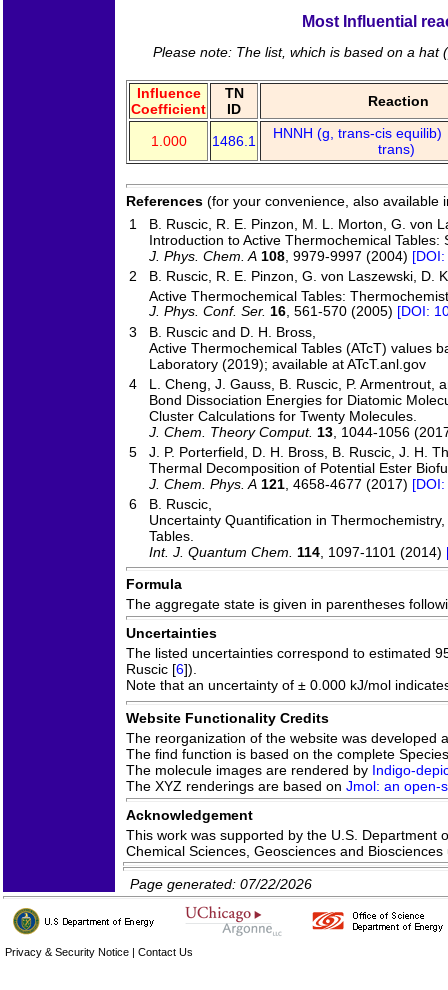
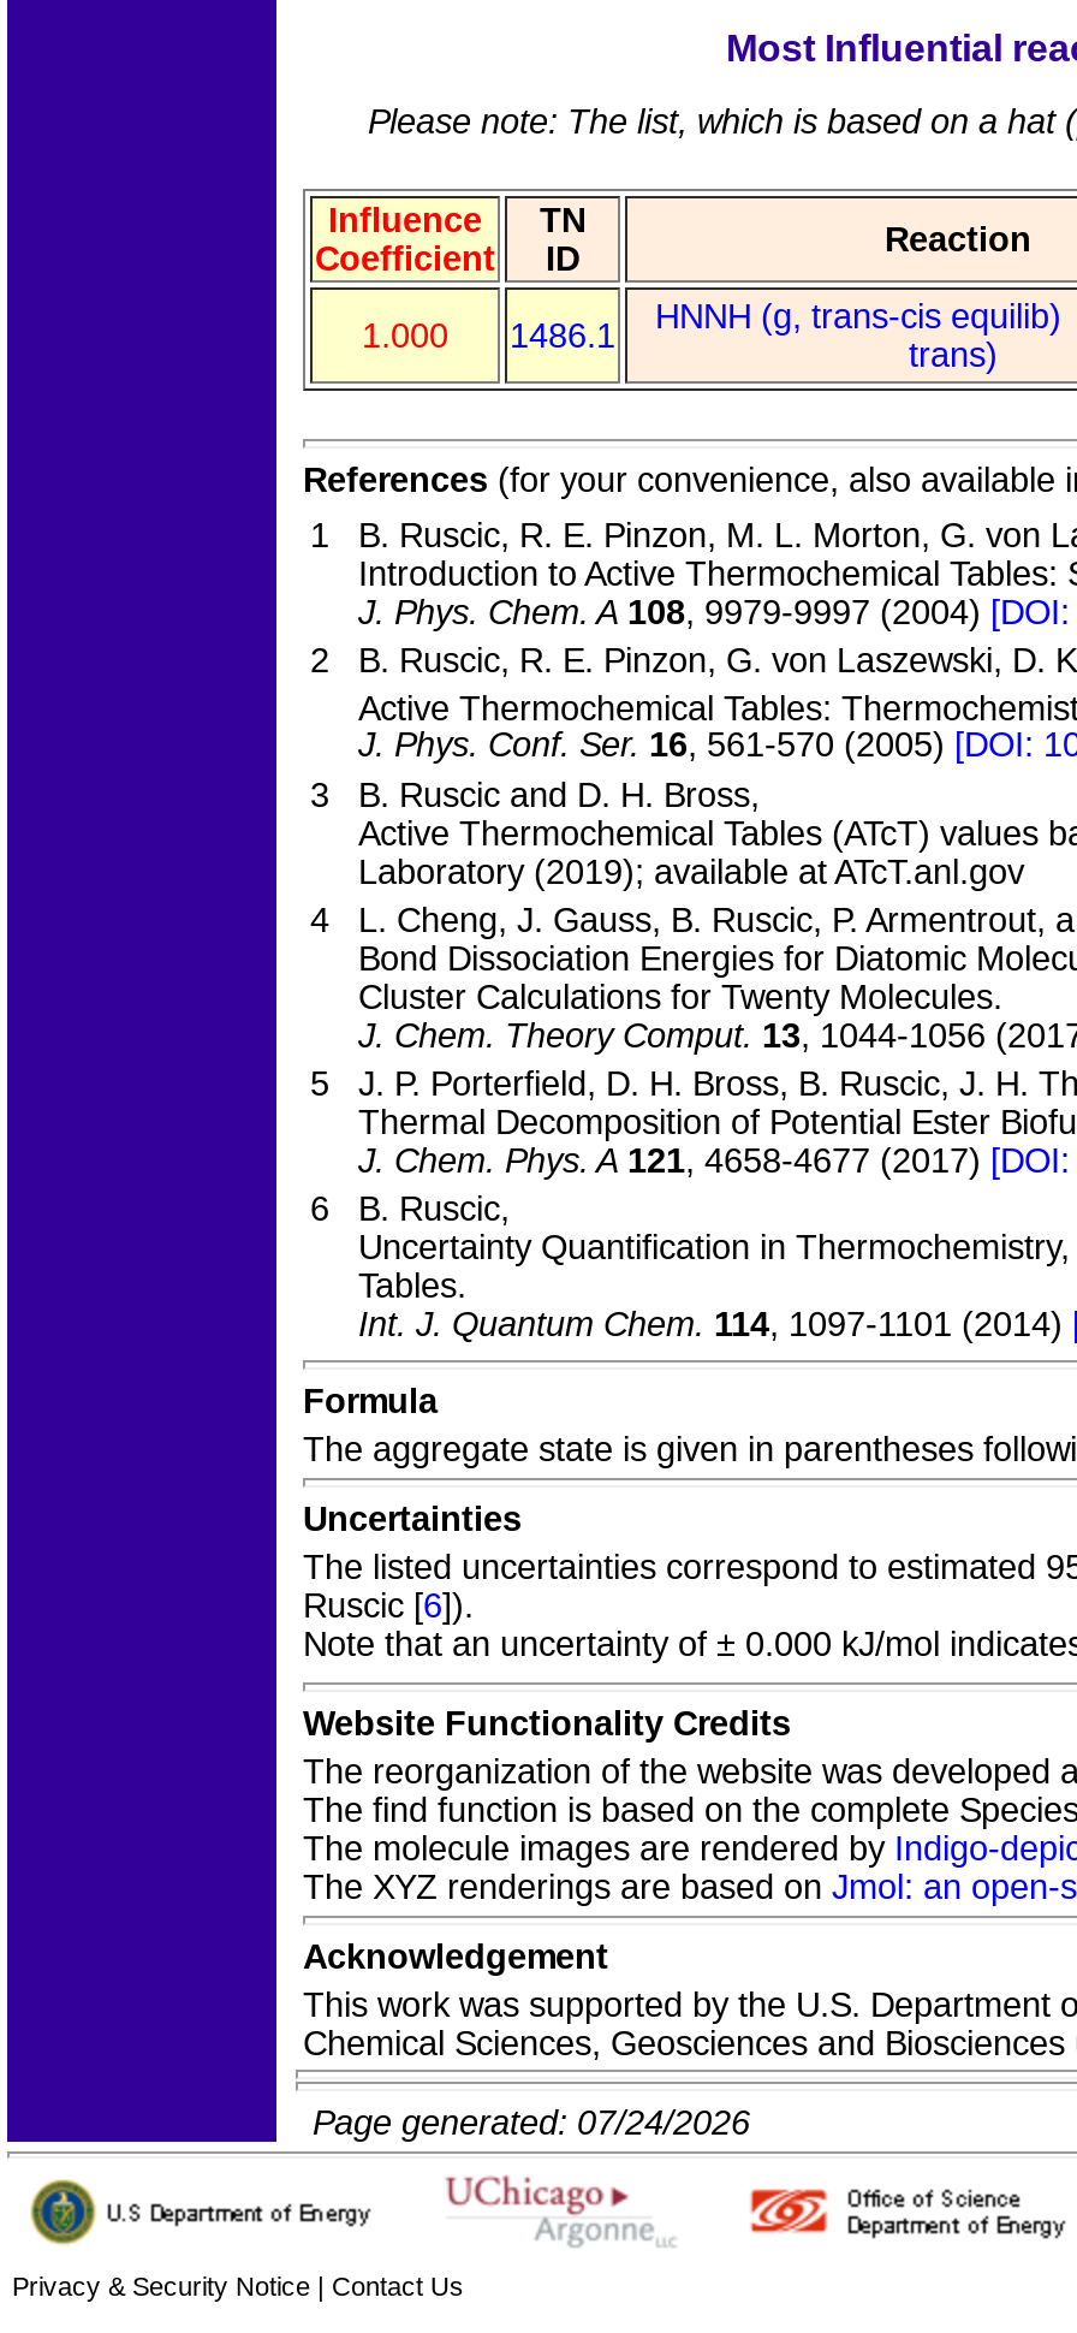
[130,876,312,892] Page generated: 07/22/2026 -> [313,2103,750,2142] Page generated: 07/24/2026

